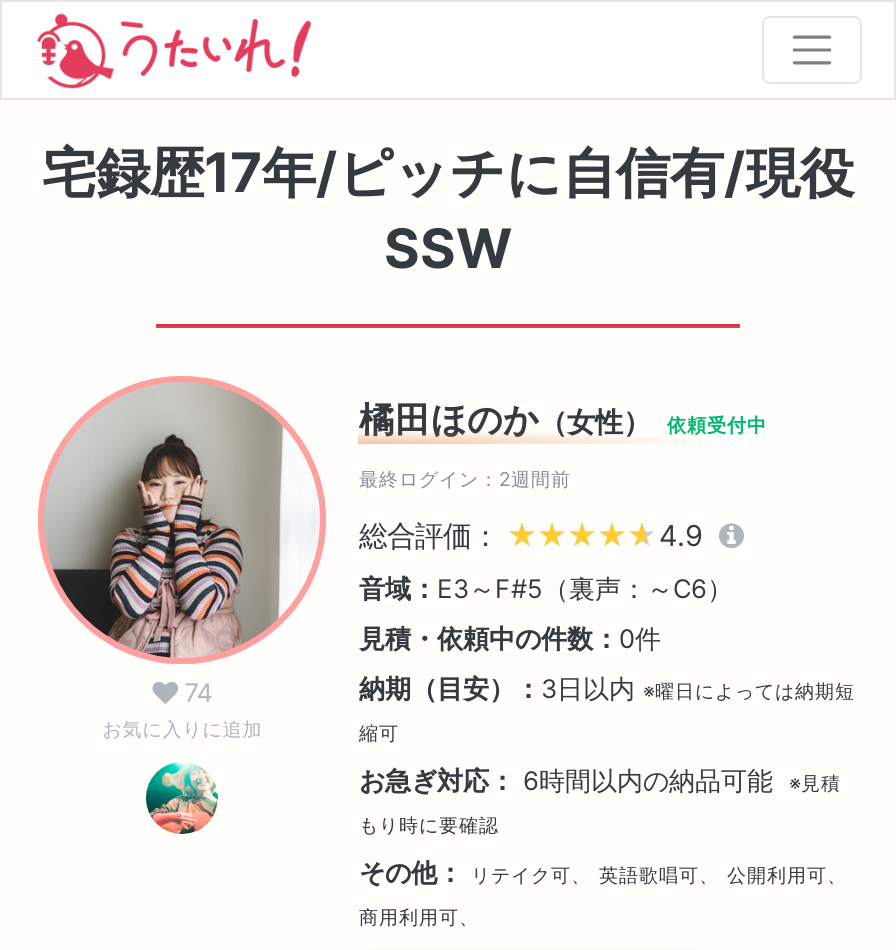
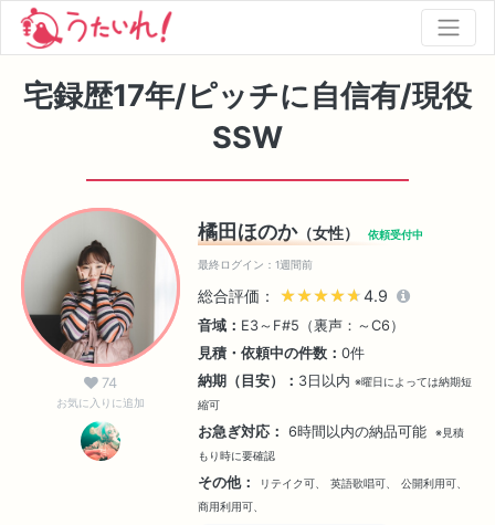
[359,468,571,490] 最終ログイン：2週間前 -> [198,259,313,271] 最終ログイン：1週間前

